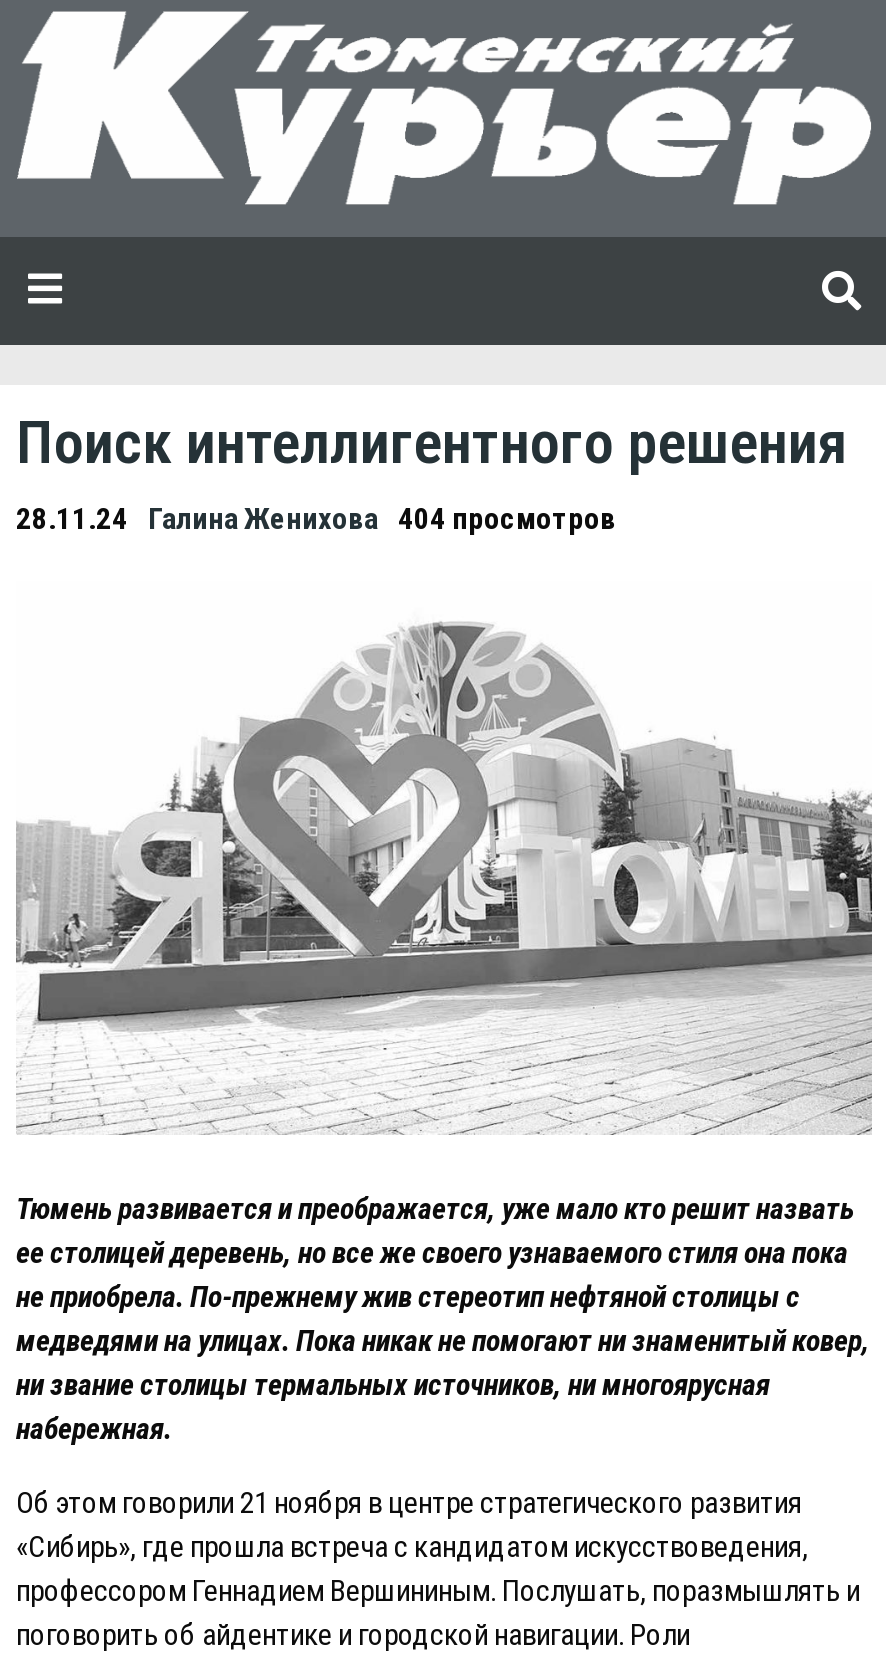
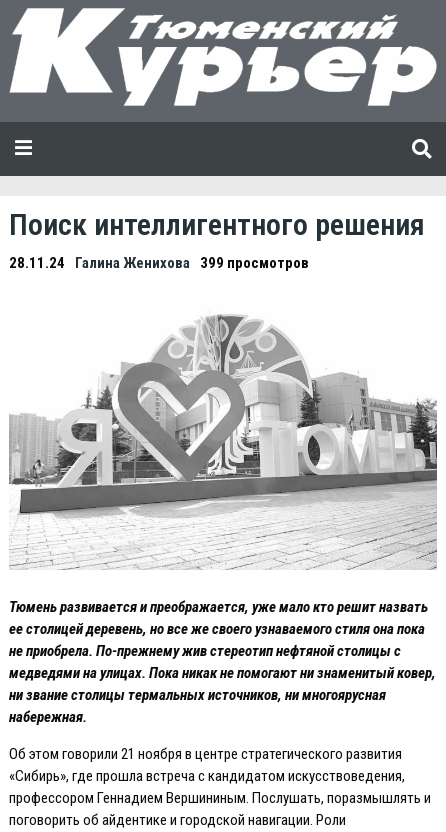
[16,502,616,538] 28.11.24 Галина Женихова 404 просмотров -> [9,253,309,271] 28.11.24 Галина Женихова 399 просмотров

